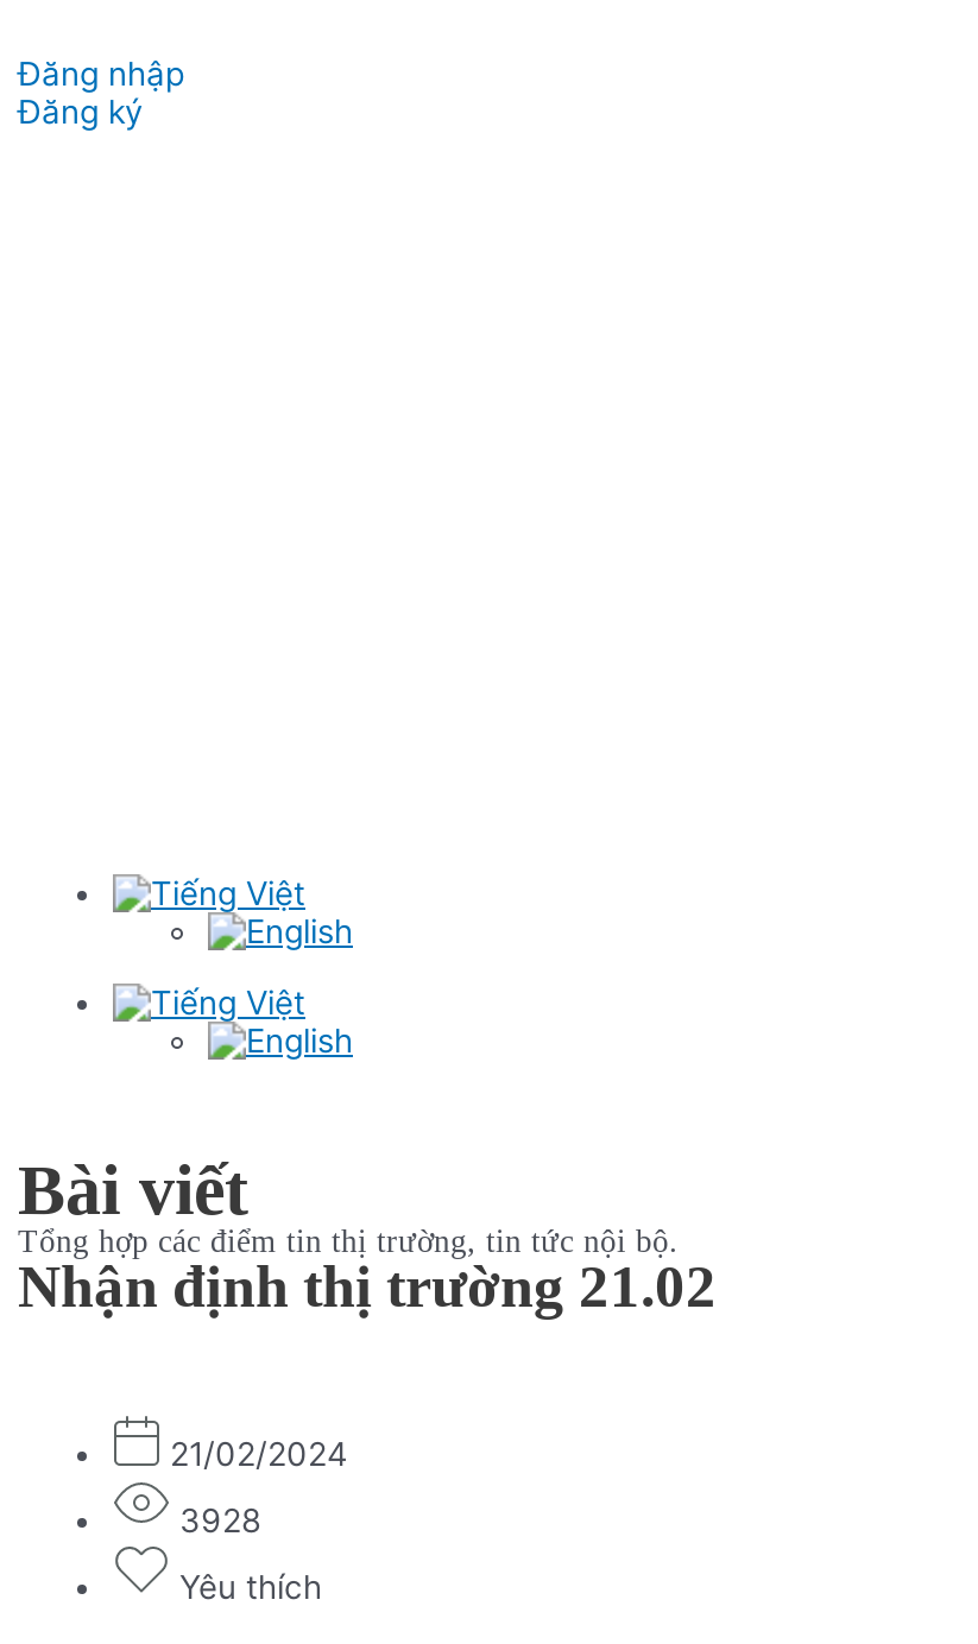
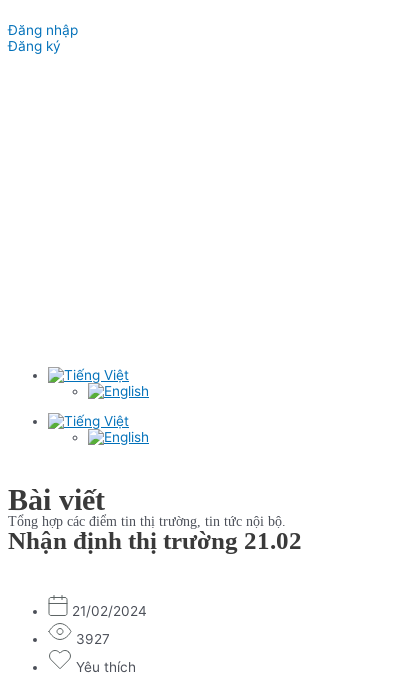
[179,1501,260,1539] 3928 -> [76,631,110,647] 3927

